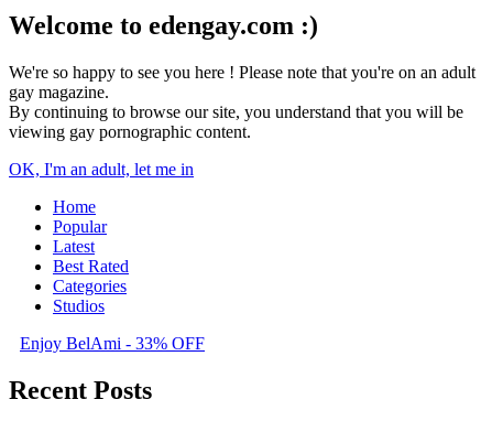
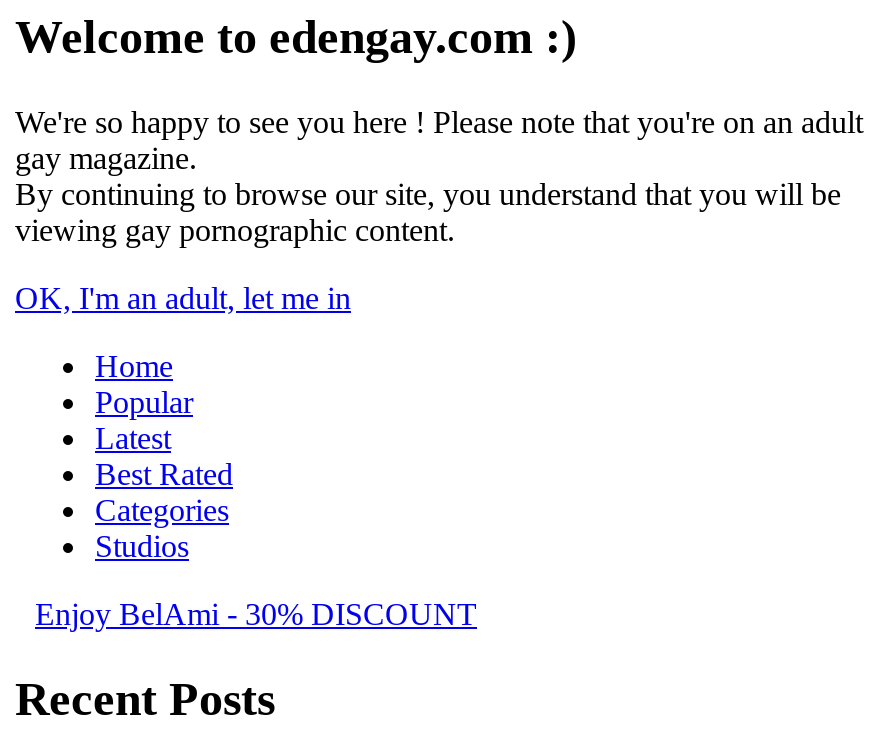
[20,334,205,352] Enjoy BelAmi - 33% OFF -> [35,597,477,631] Enjoy BelAmi - 30% DISCOUNT

